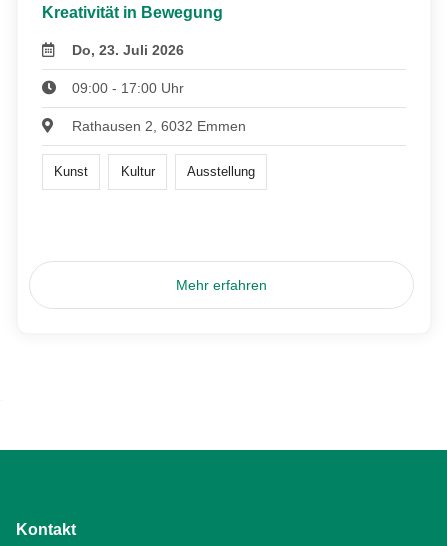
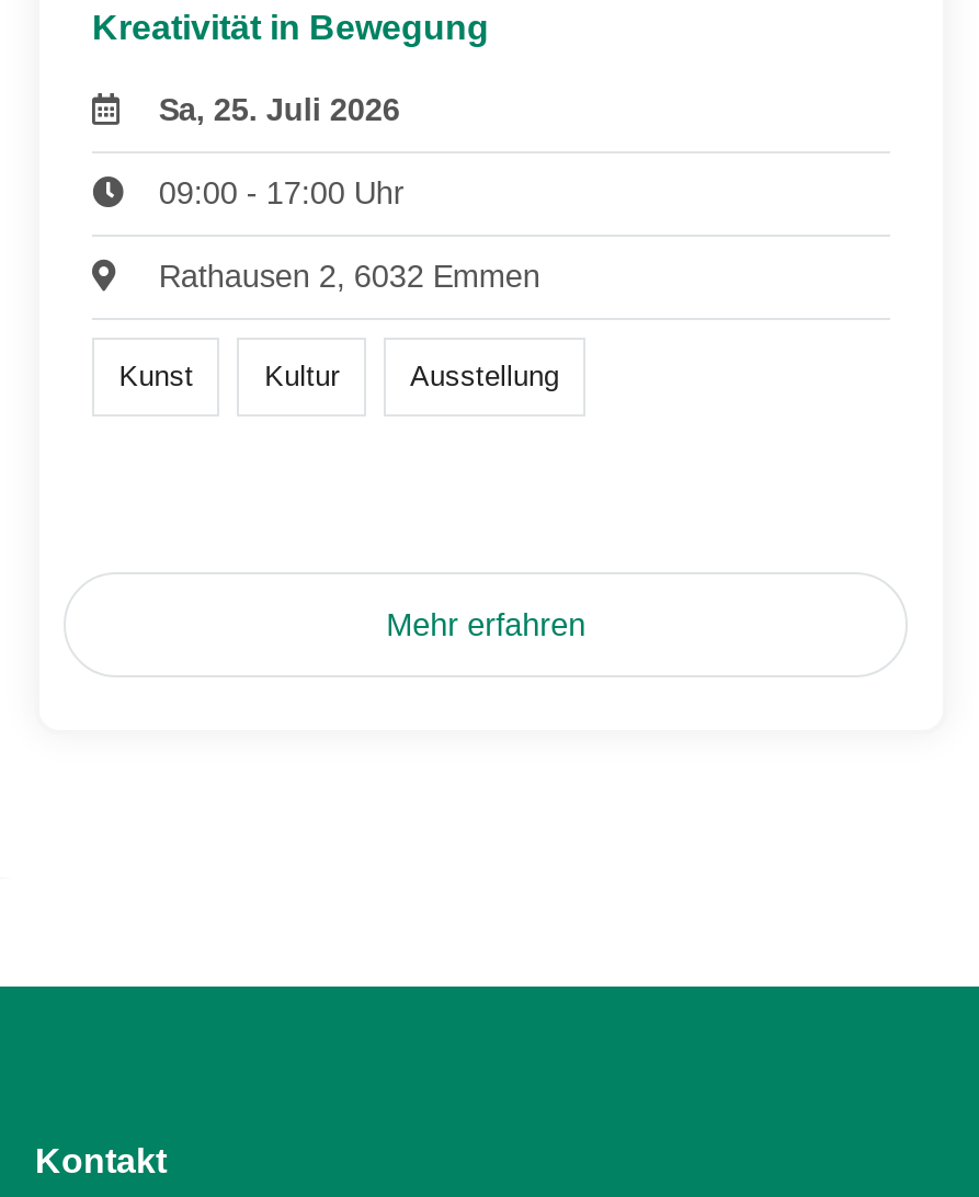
[72,42,184,58] Do, 23. Juli 2026 -> [159,91,400,126] Sa, 25. Juli 2026

